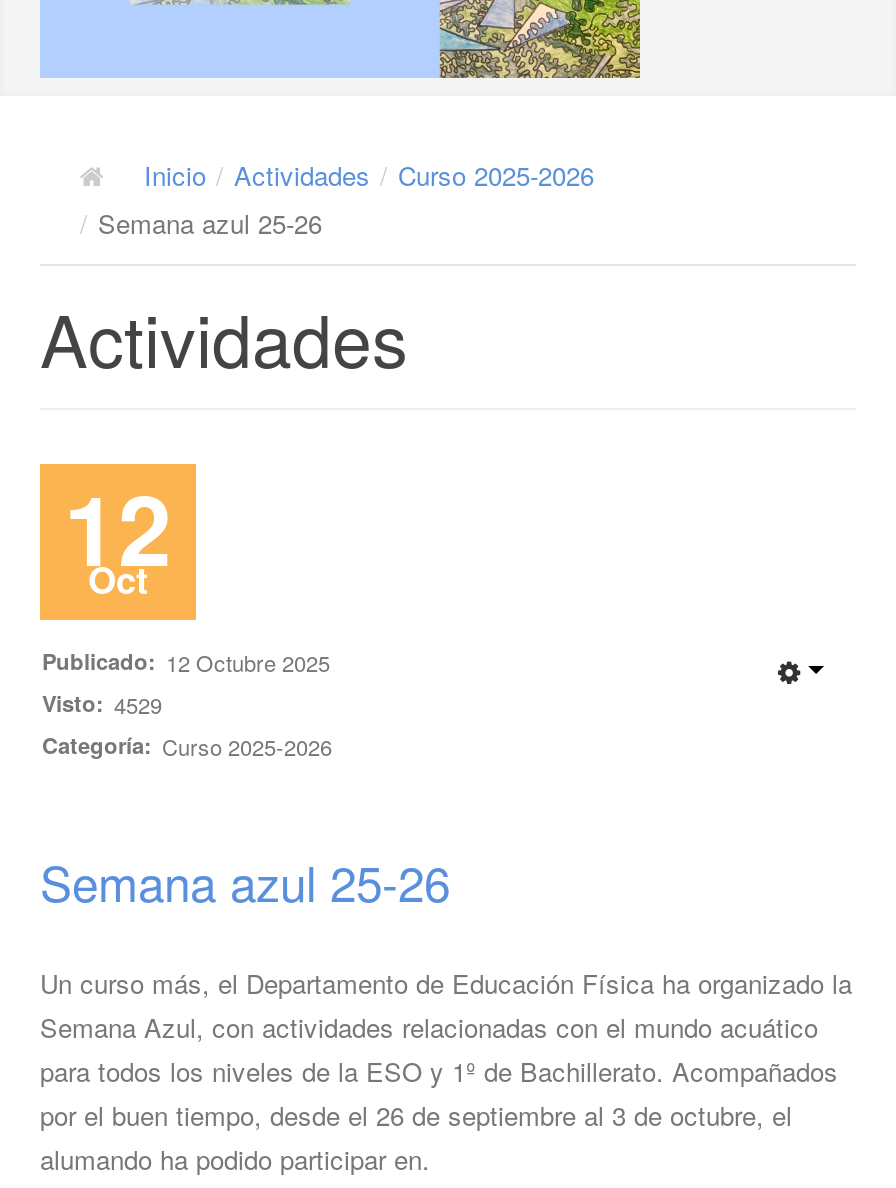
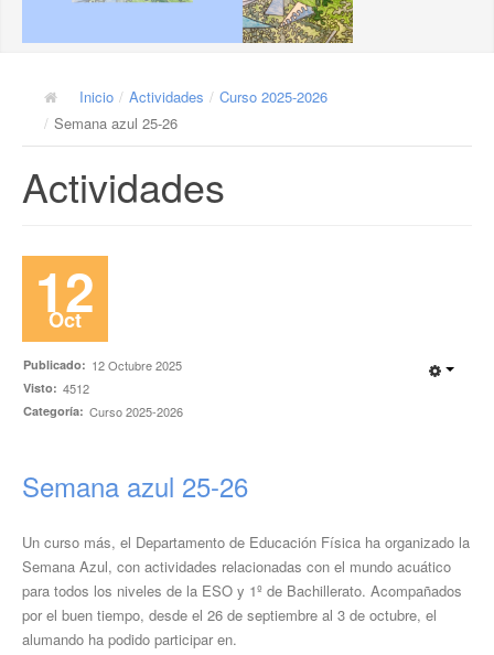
[42,688,162,720] Visto: 4529 -> [23,379,89,397] Visto: 4512

